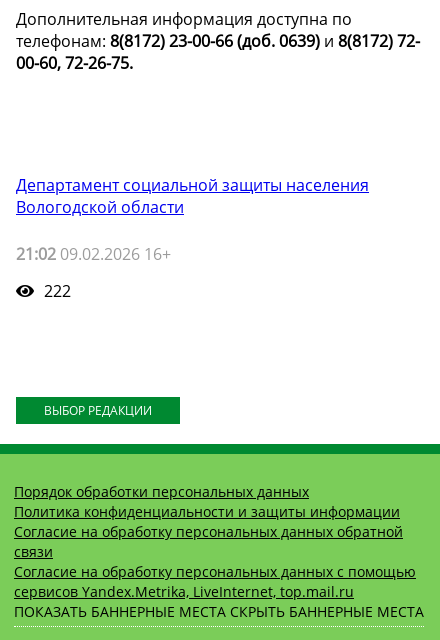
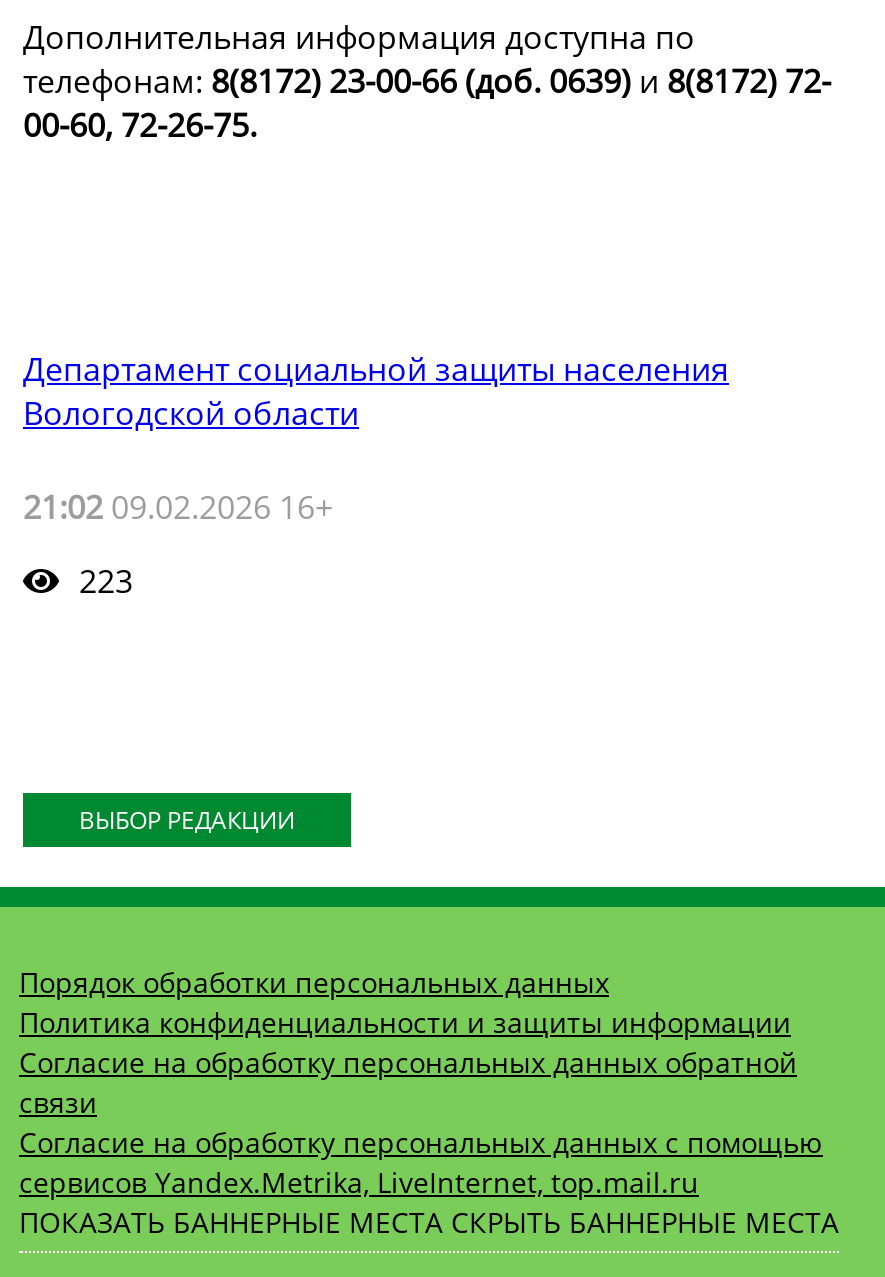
[44,280,71,302] 222 -> [79,560,133,604] 223

